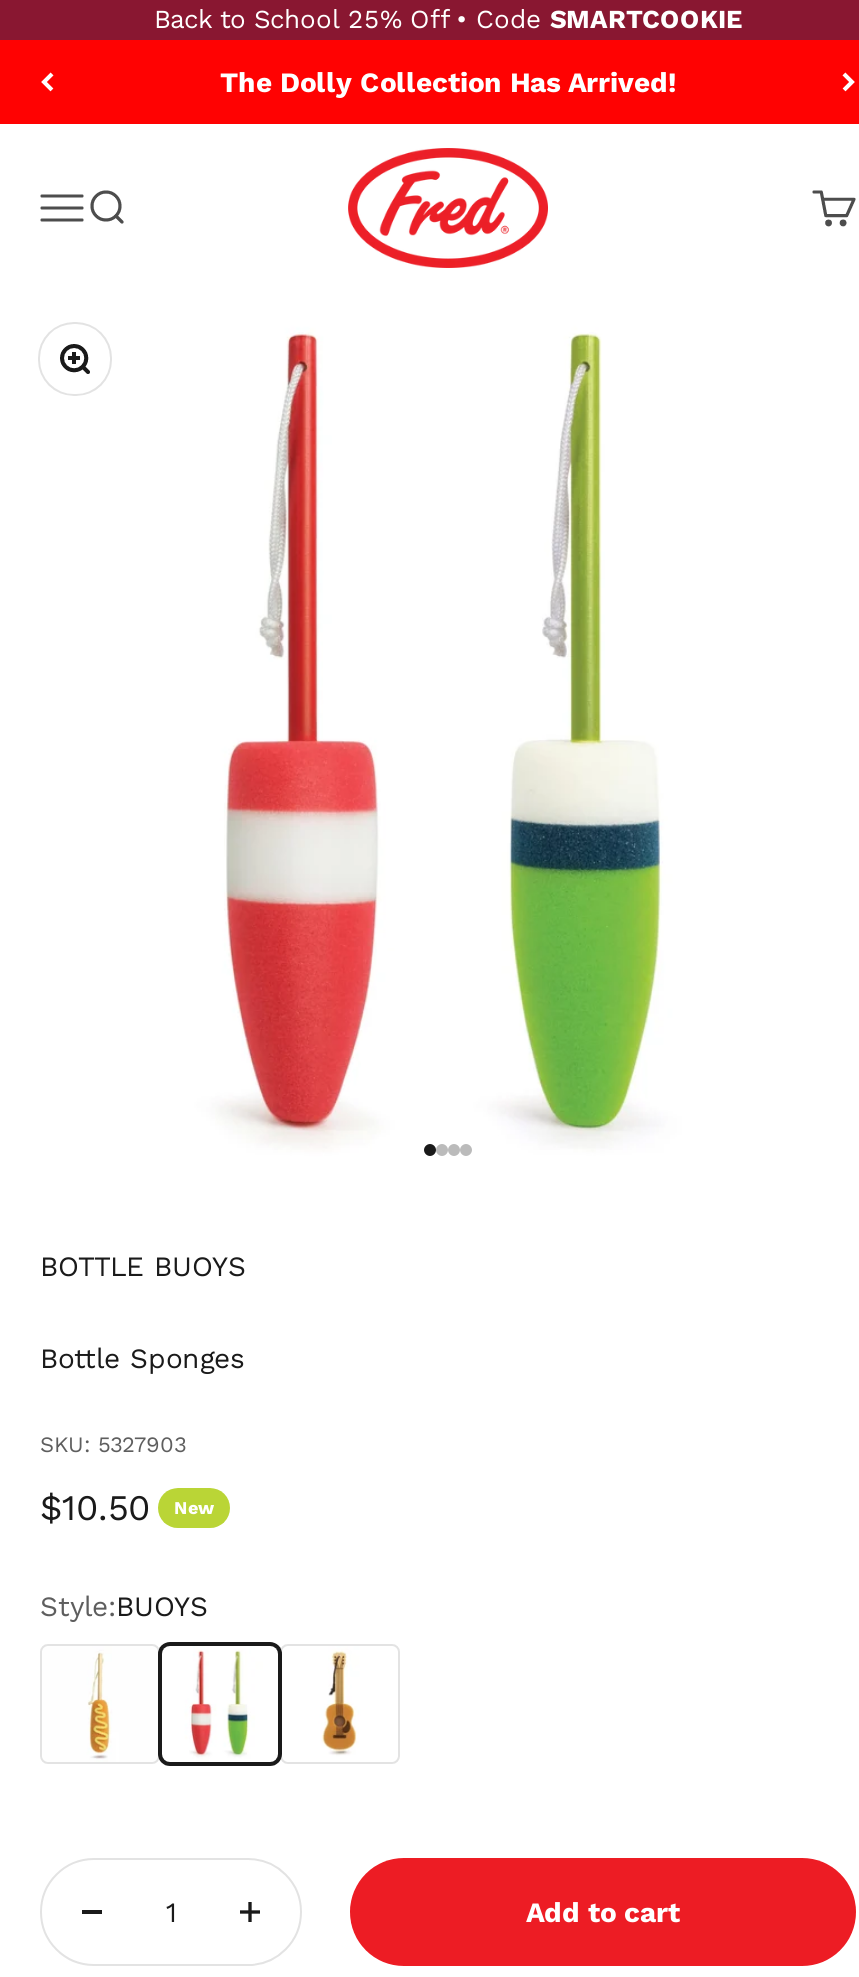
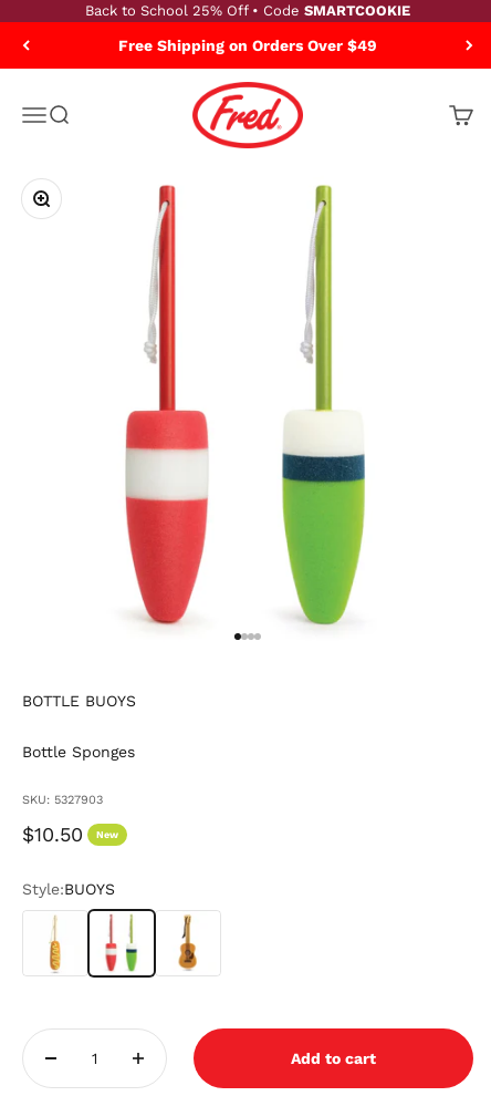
[220,60,676,92] The Dolly Collection Has Arrived! -> [118,37,377,54] Free Shipping on Orders Over $49

